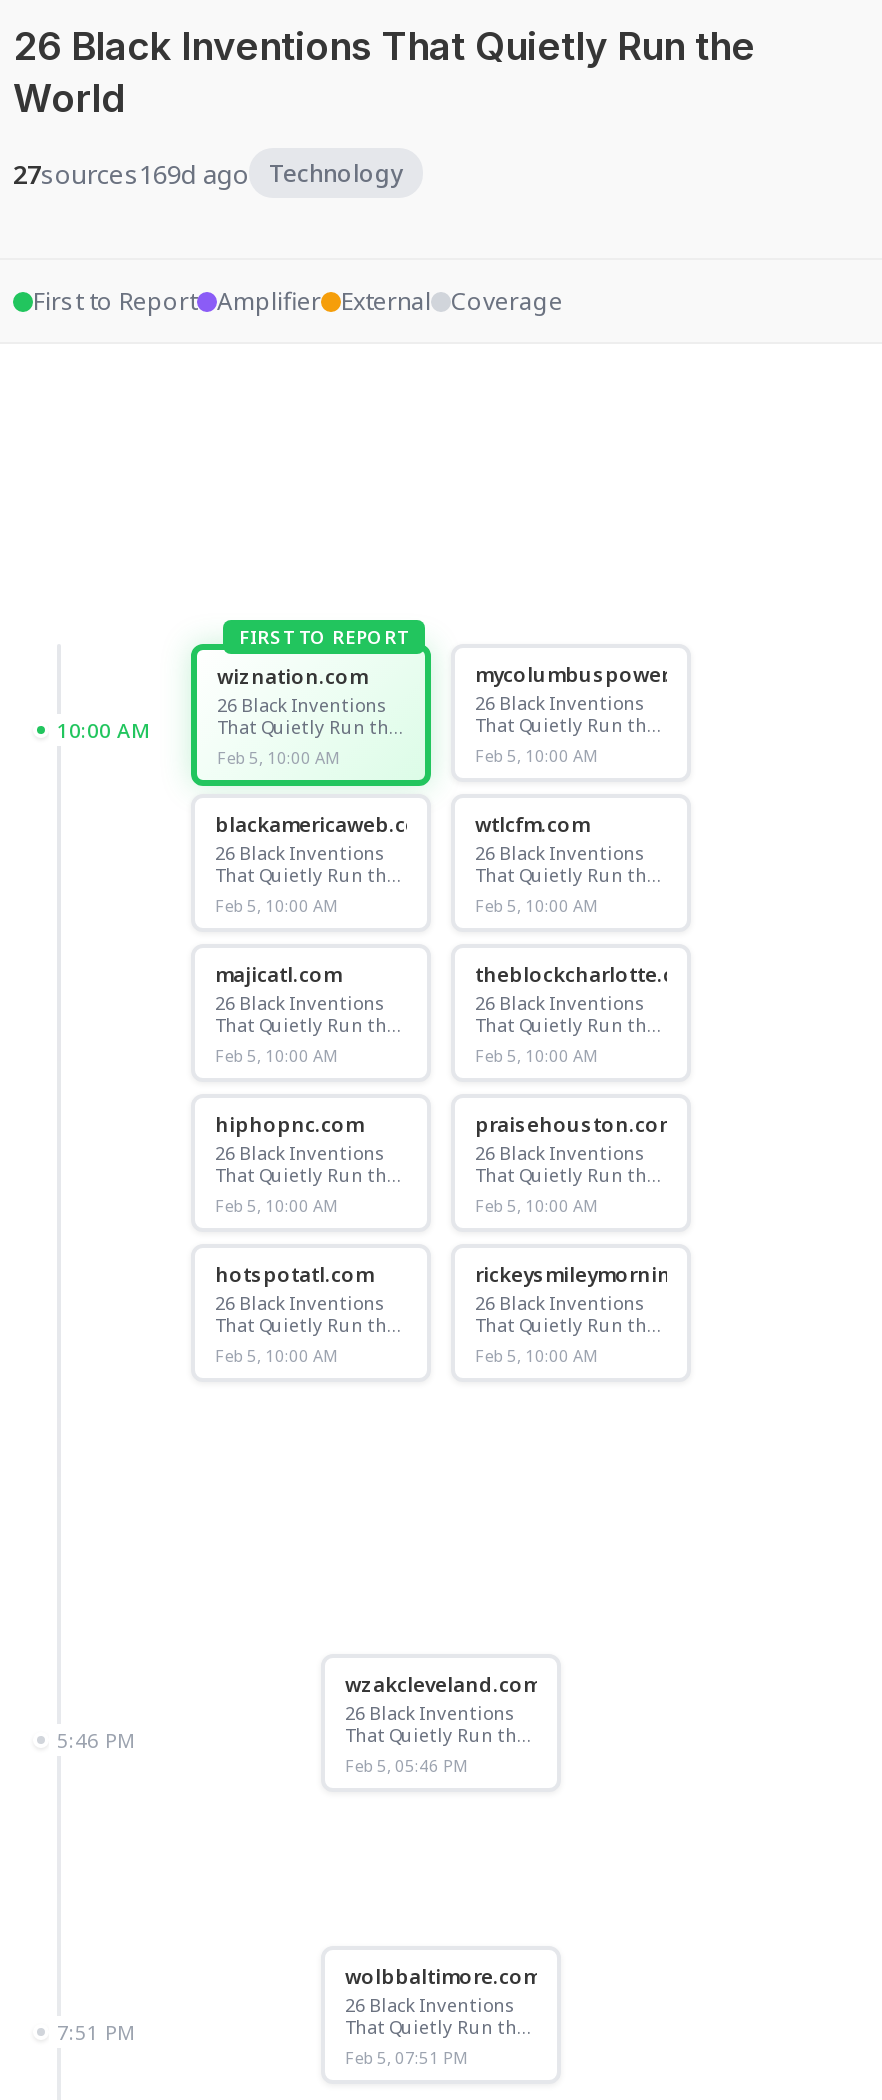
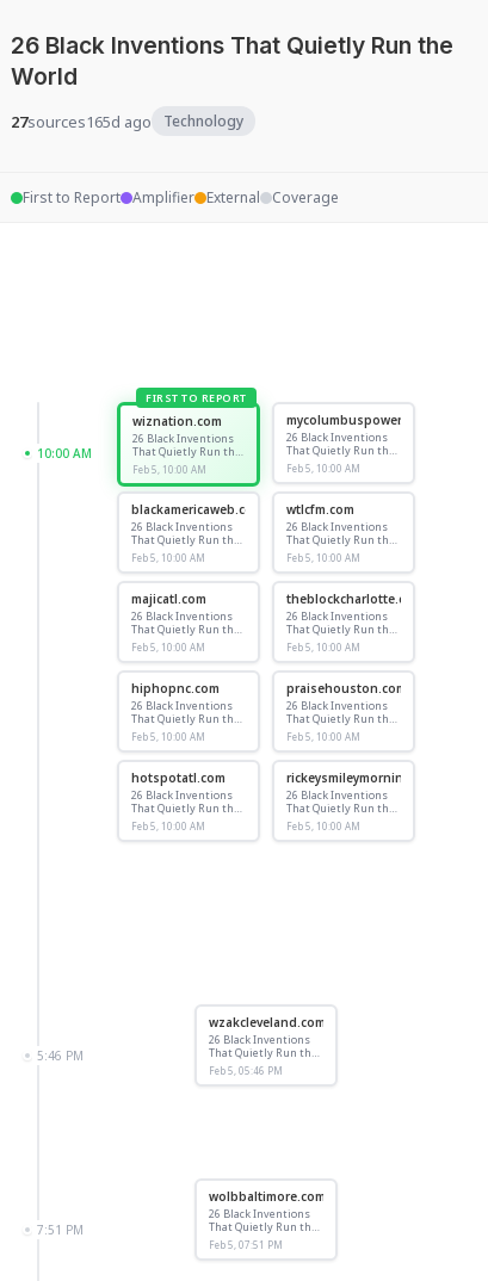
[13,155,403,191] 27sources169d ago Technology -> [11,110,243,132] 27sources165d ago Technology

